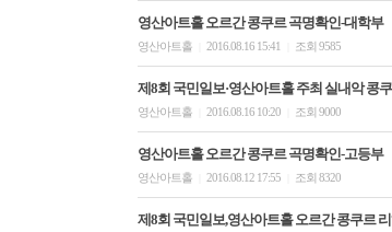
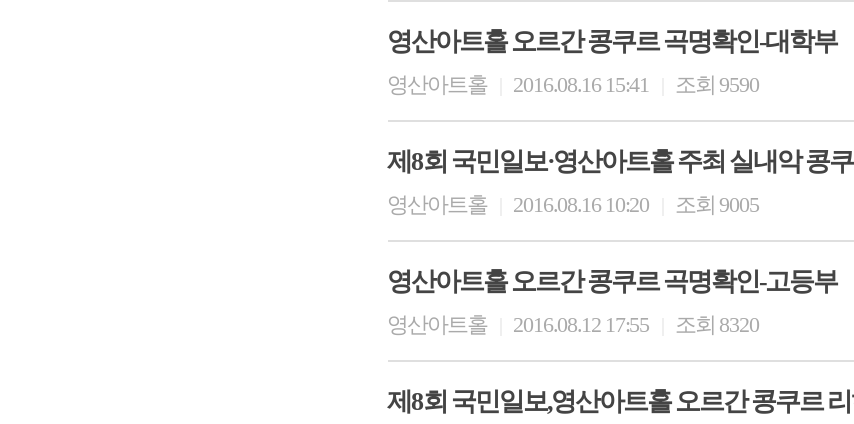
[137,39,340,53] 영산아트홀 2016.08.16 15:41 조회 9585 -> [387,72,759,96] 영산아트홀 2016.08.16 15:41 조회 9590
[137,105,340,118] 영산아트홀 2016.08.16 10:20 조회 9000 -> [387,192,759,216] 영산아트홀 2016.08.16 10:20 조회 9005

